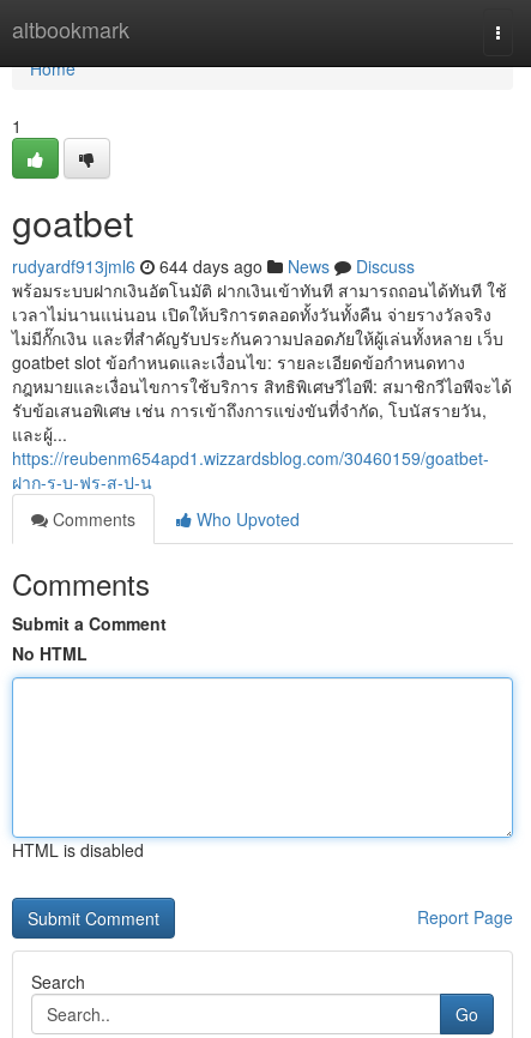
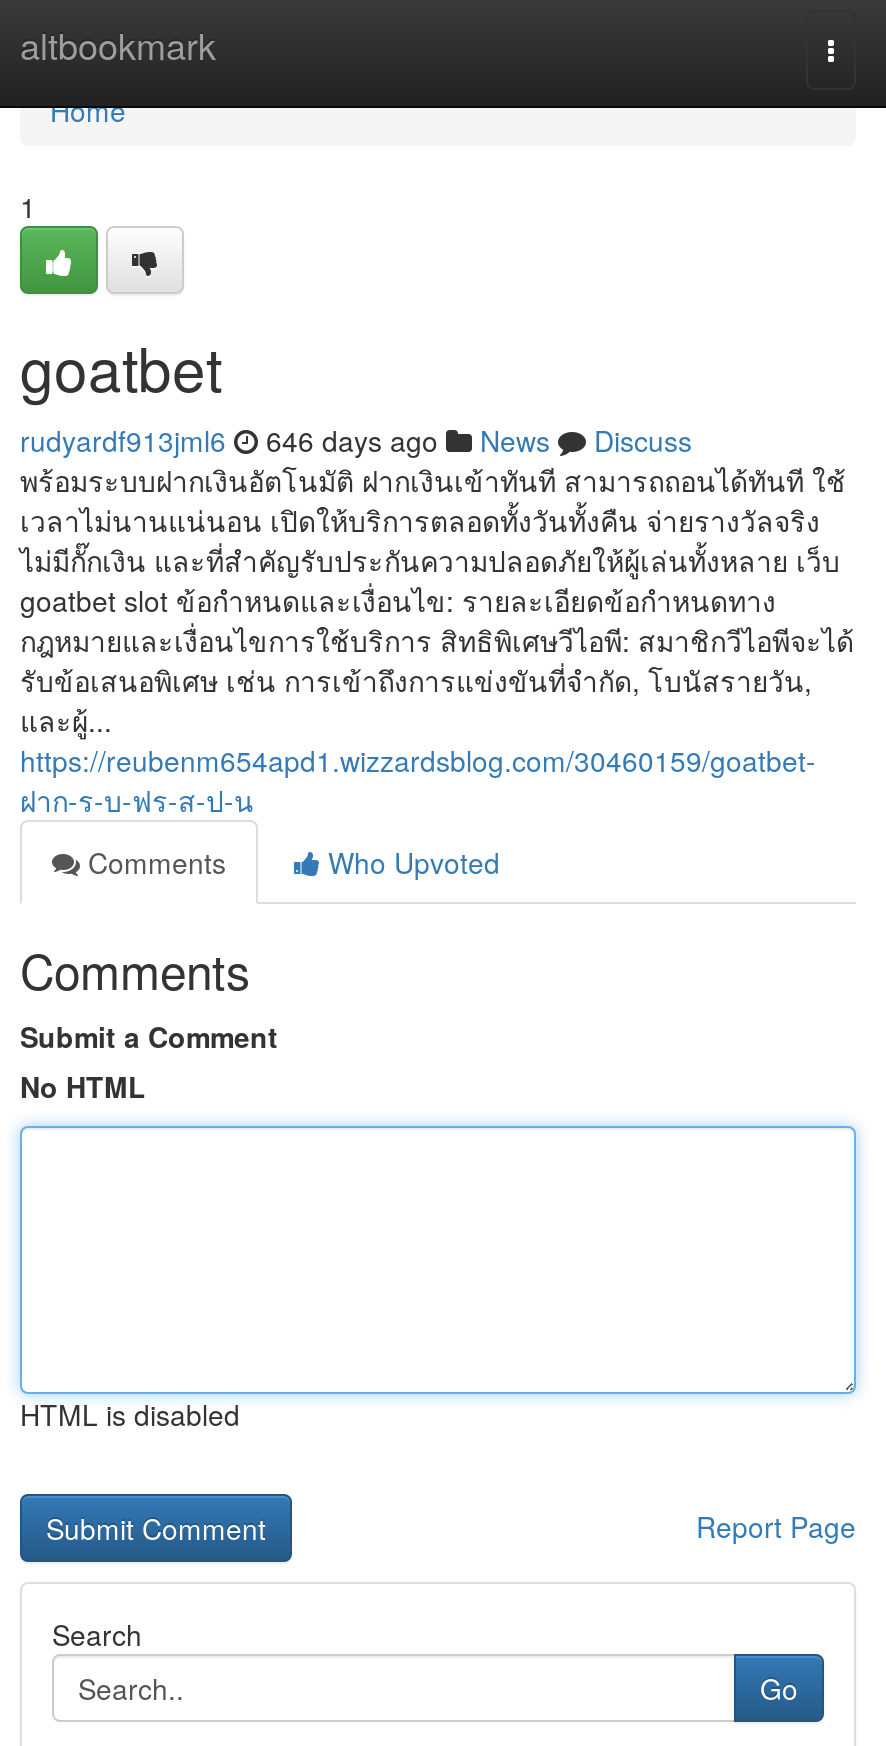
[12,254,415,278] rudyardf913jml6 644 days ago News Discuss -> [20,420,692,460] rudyardf913jml6 646 days ago News Discuss

